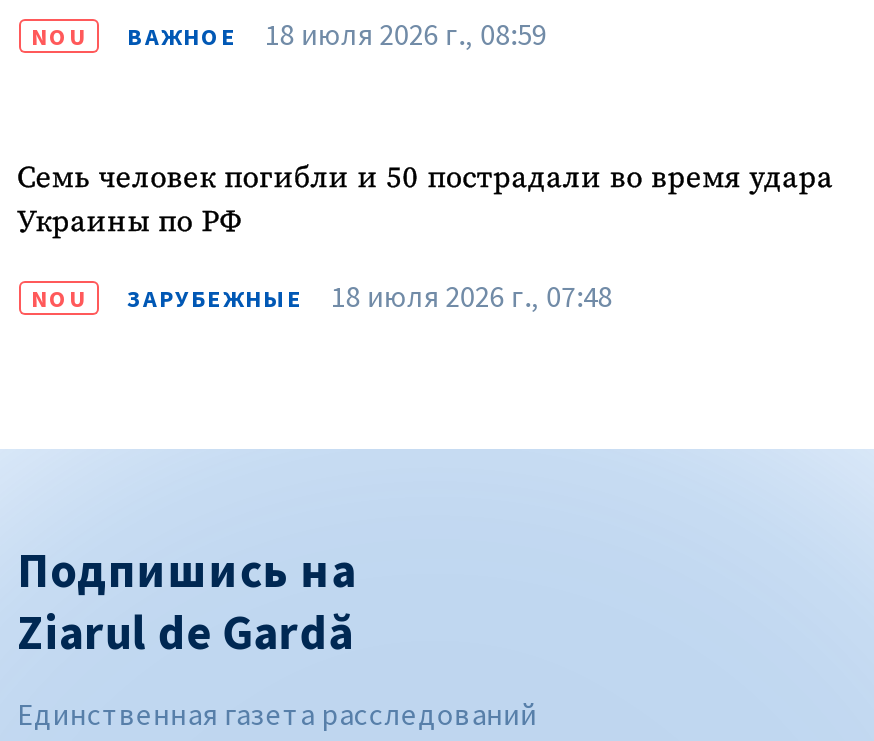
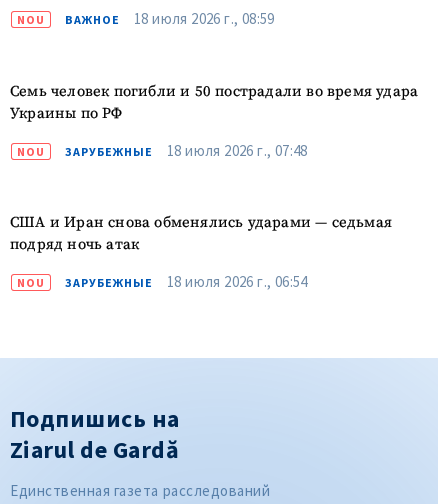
none -> [10,213,392,291] США и Иран снова обменялись ударами — седьмая | подряд ночь атак | NOU | ЗАРУБЕЖНЫЕ | 18 июля 2026 г., 06:54

